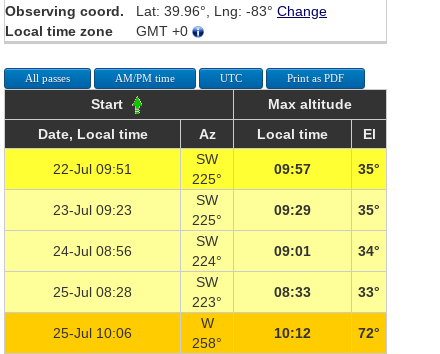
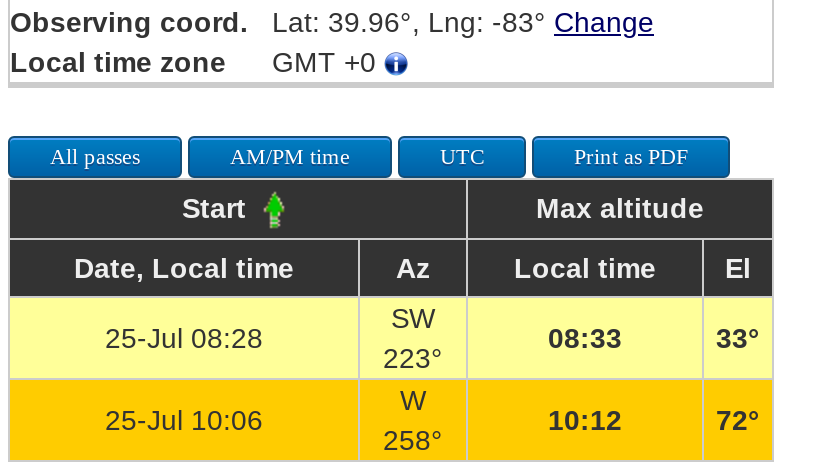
[5,148,182,271] [image] | 22-Jul 09:51 -> none
[53,148,386,271] [image] | 09:57 | 35° | 23-Jul 09:23 -> none
[192,151,222,187] SW | 225° -> none
[192,192,222,228] SW | 225° -> none
[53,202,380,259] 09:29 | 35° | 24-Jul 08:56 -> none
[192,233,222,269] SW | 224° -> none
[274,243,380,259] 09:01 | 34° -> none

